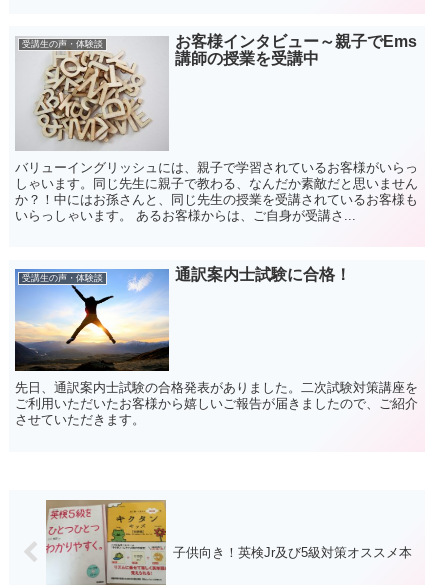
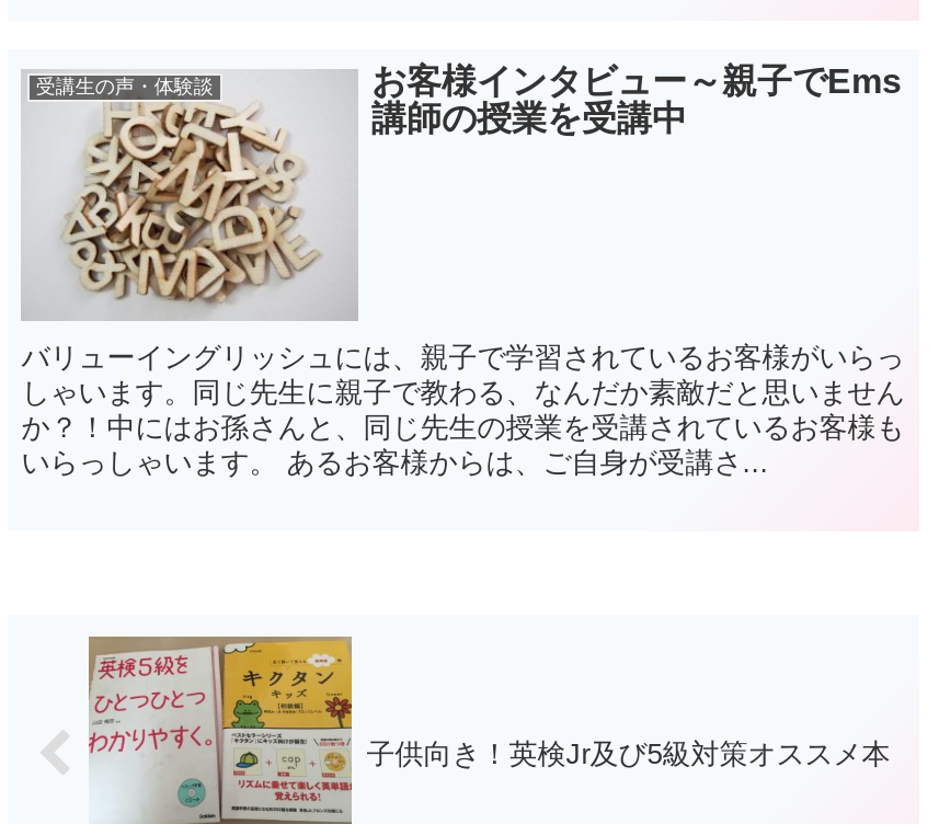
[14,266,351,372] [image] | 受講生の声・体験談 | 通訳案内士試験に合格！ -> none
[15,380,418,427] 先日、通訳案内士試験の合格発表がありました。二次試験対策講座を | ご利用いただいたお客様から嬉しいご報告が届きましたので、ご紹介 | させていただきます。 -> none

